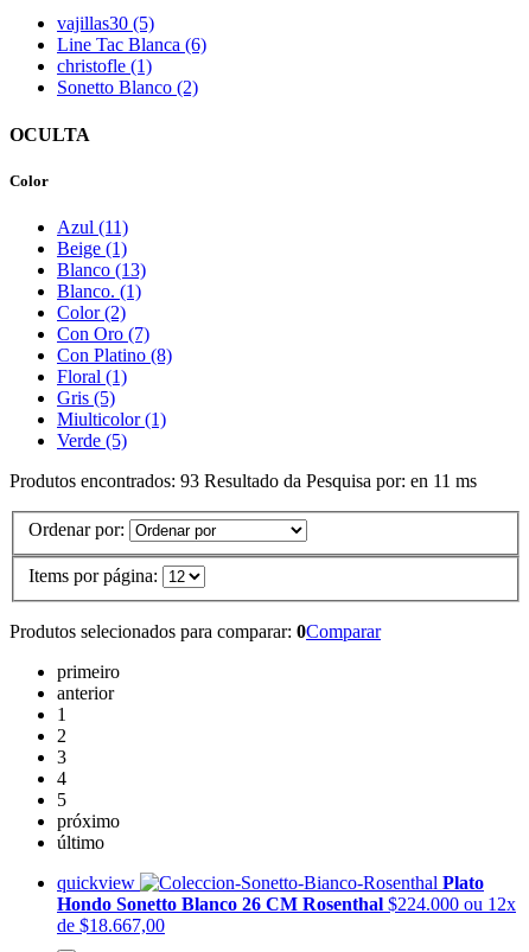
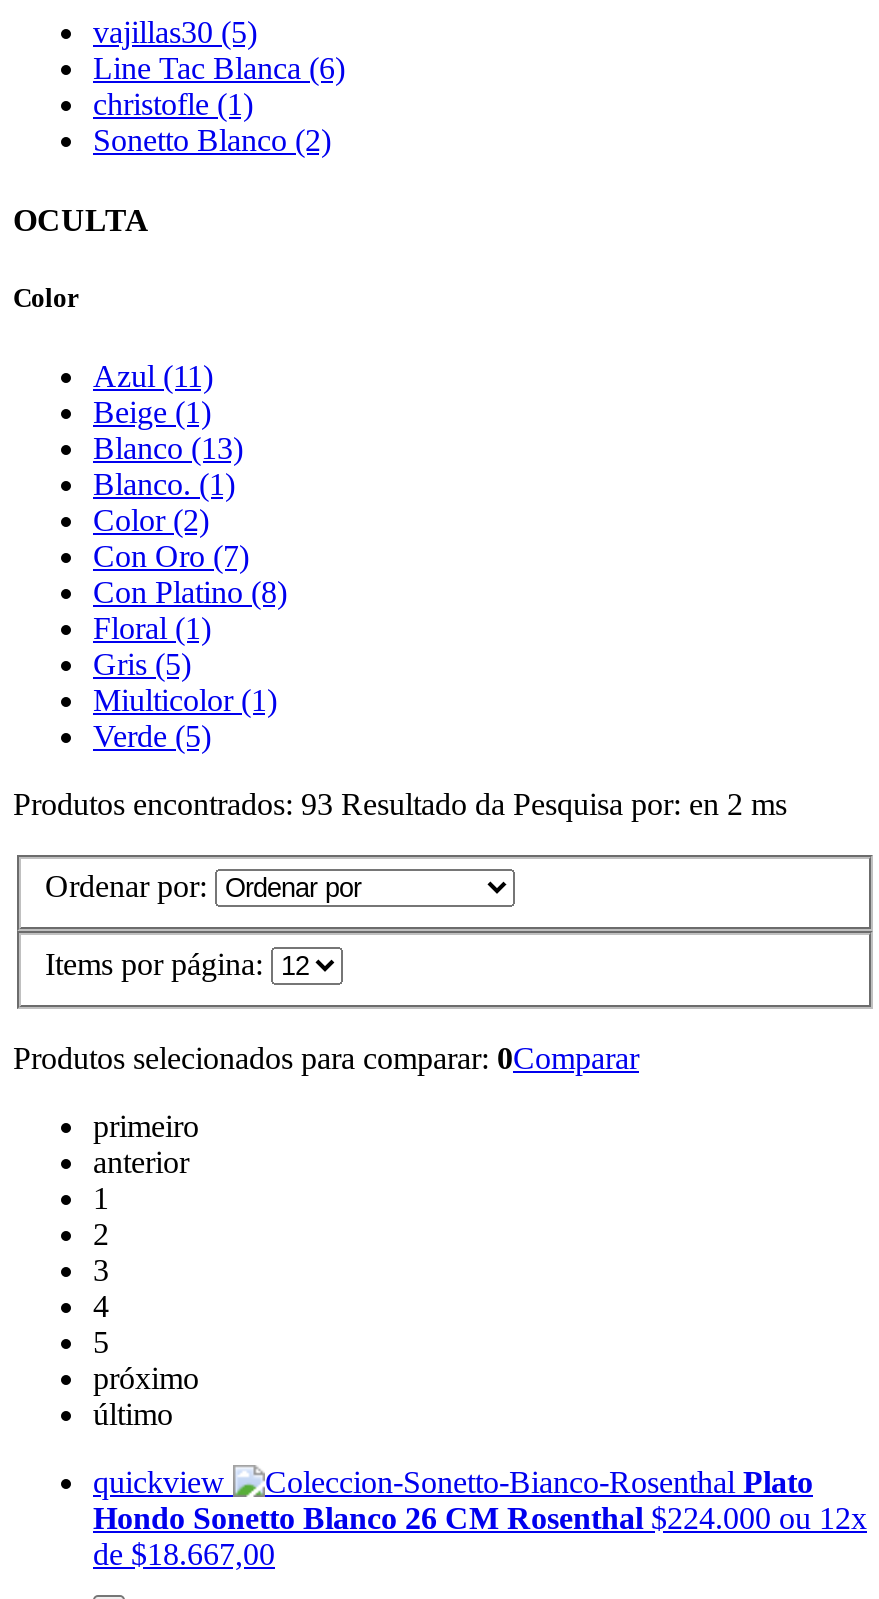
[9,471,477,491] Produtos encontrados: 93 Resultado da Pesquisa por: en 11 ms -> [13,787,787,821] Produtos encontrados: 93 Resultado da Pesquisa por: en 2 ms

